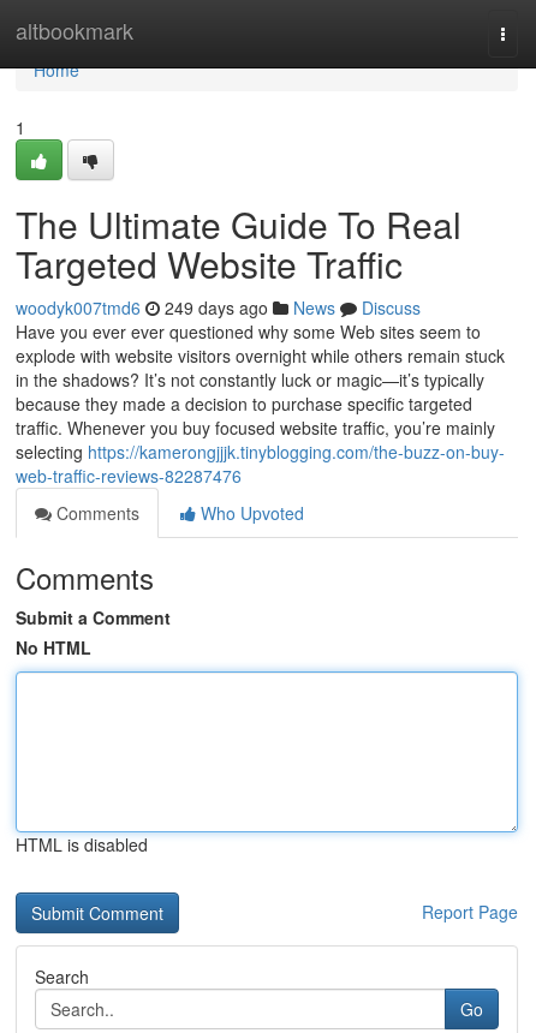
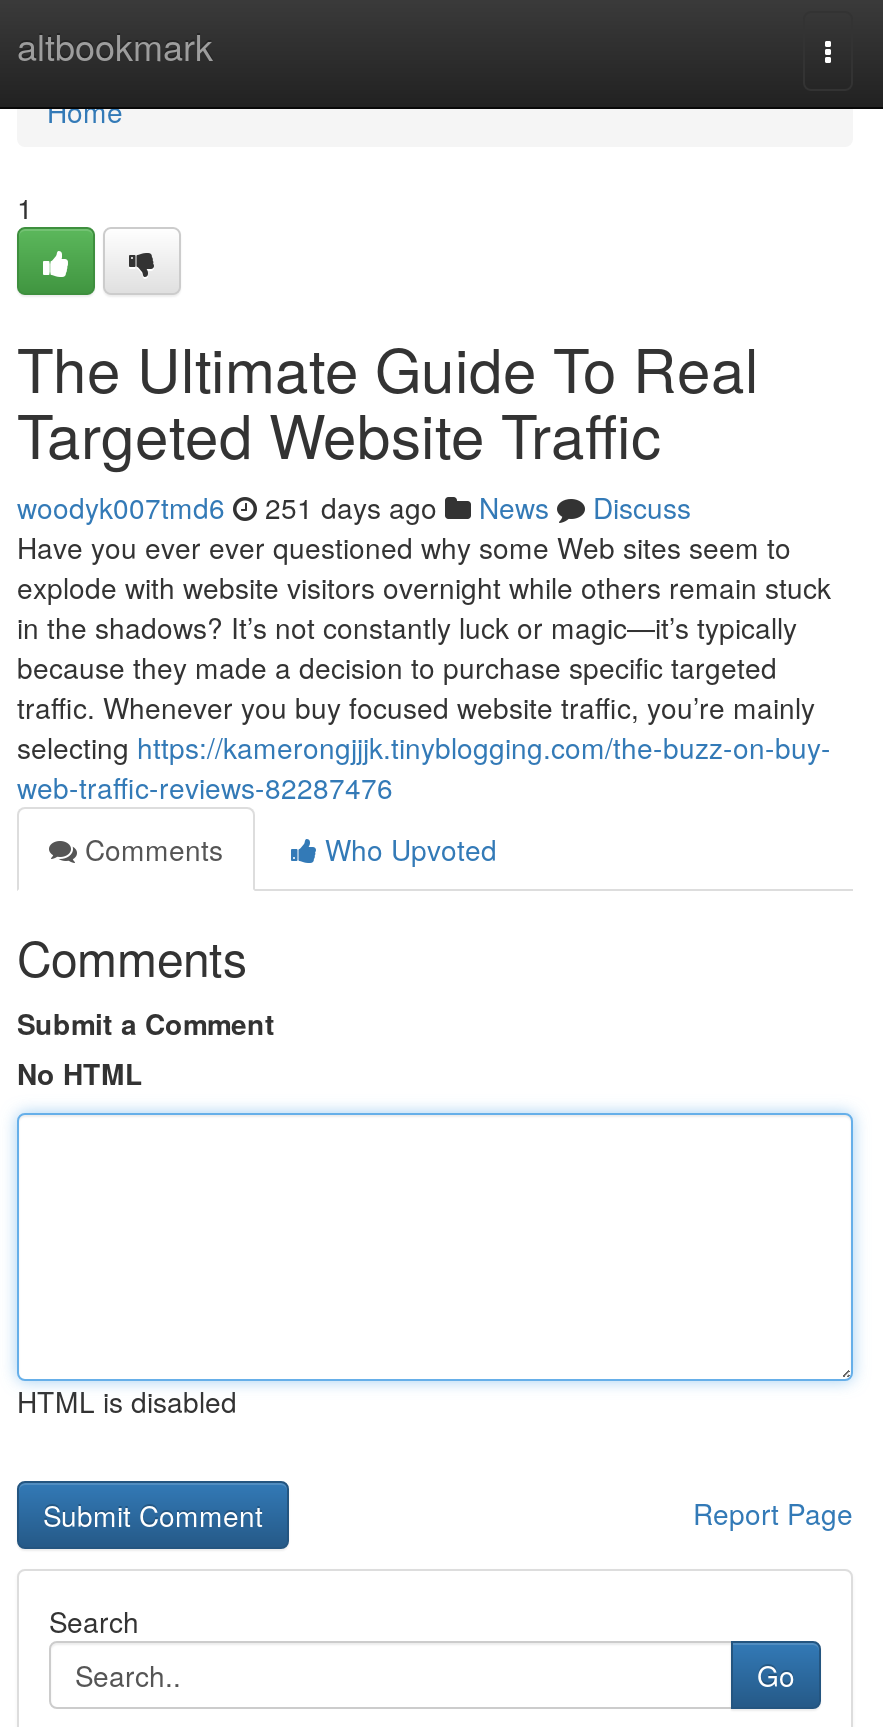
[16,295,421,320] woodyk007tmd6 249 days ago News Discuss -> [17,487,691,527] woodyk007tmd6 251 days ago News Discuss

